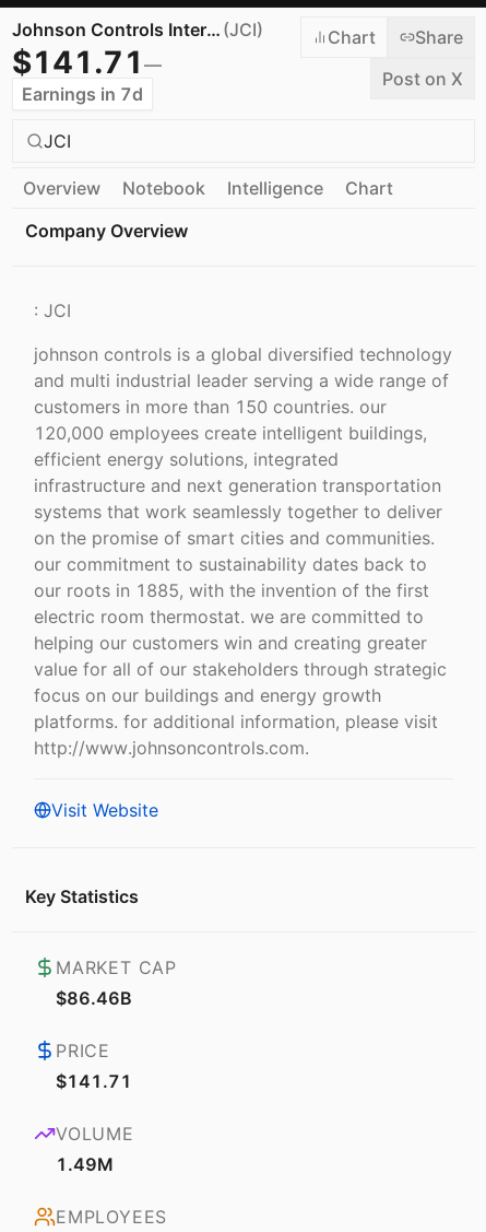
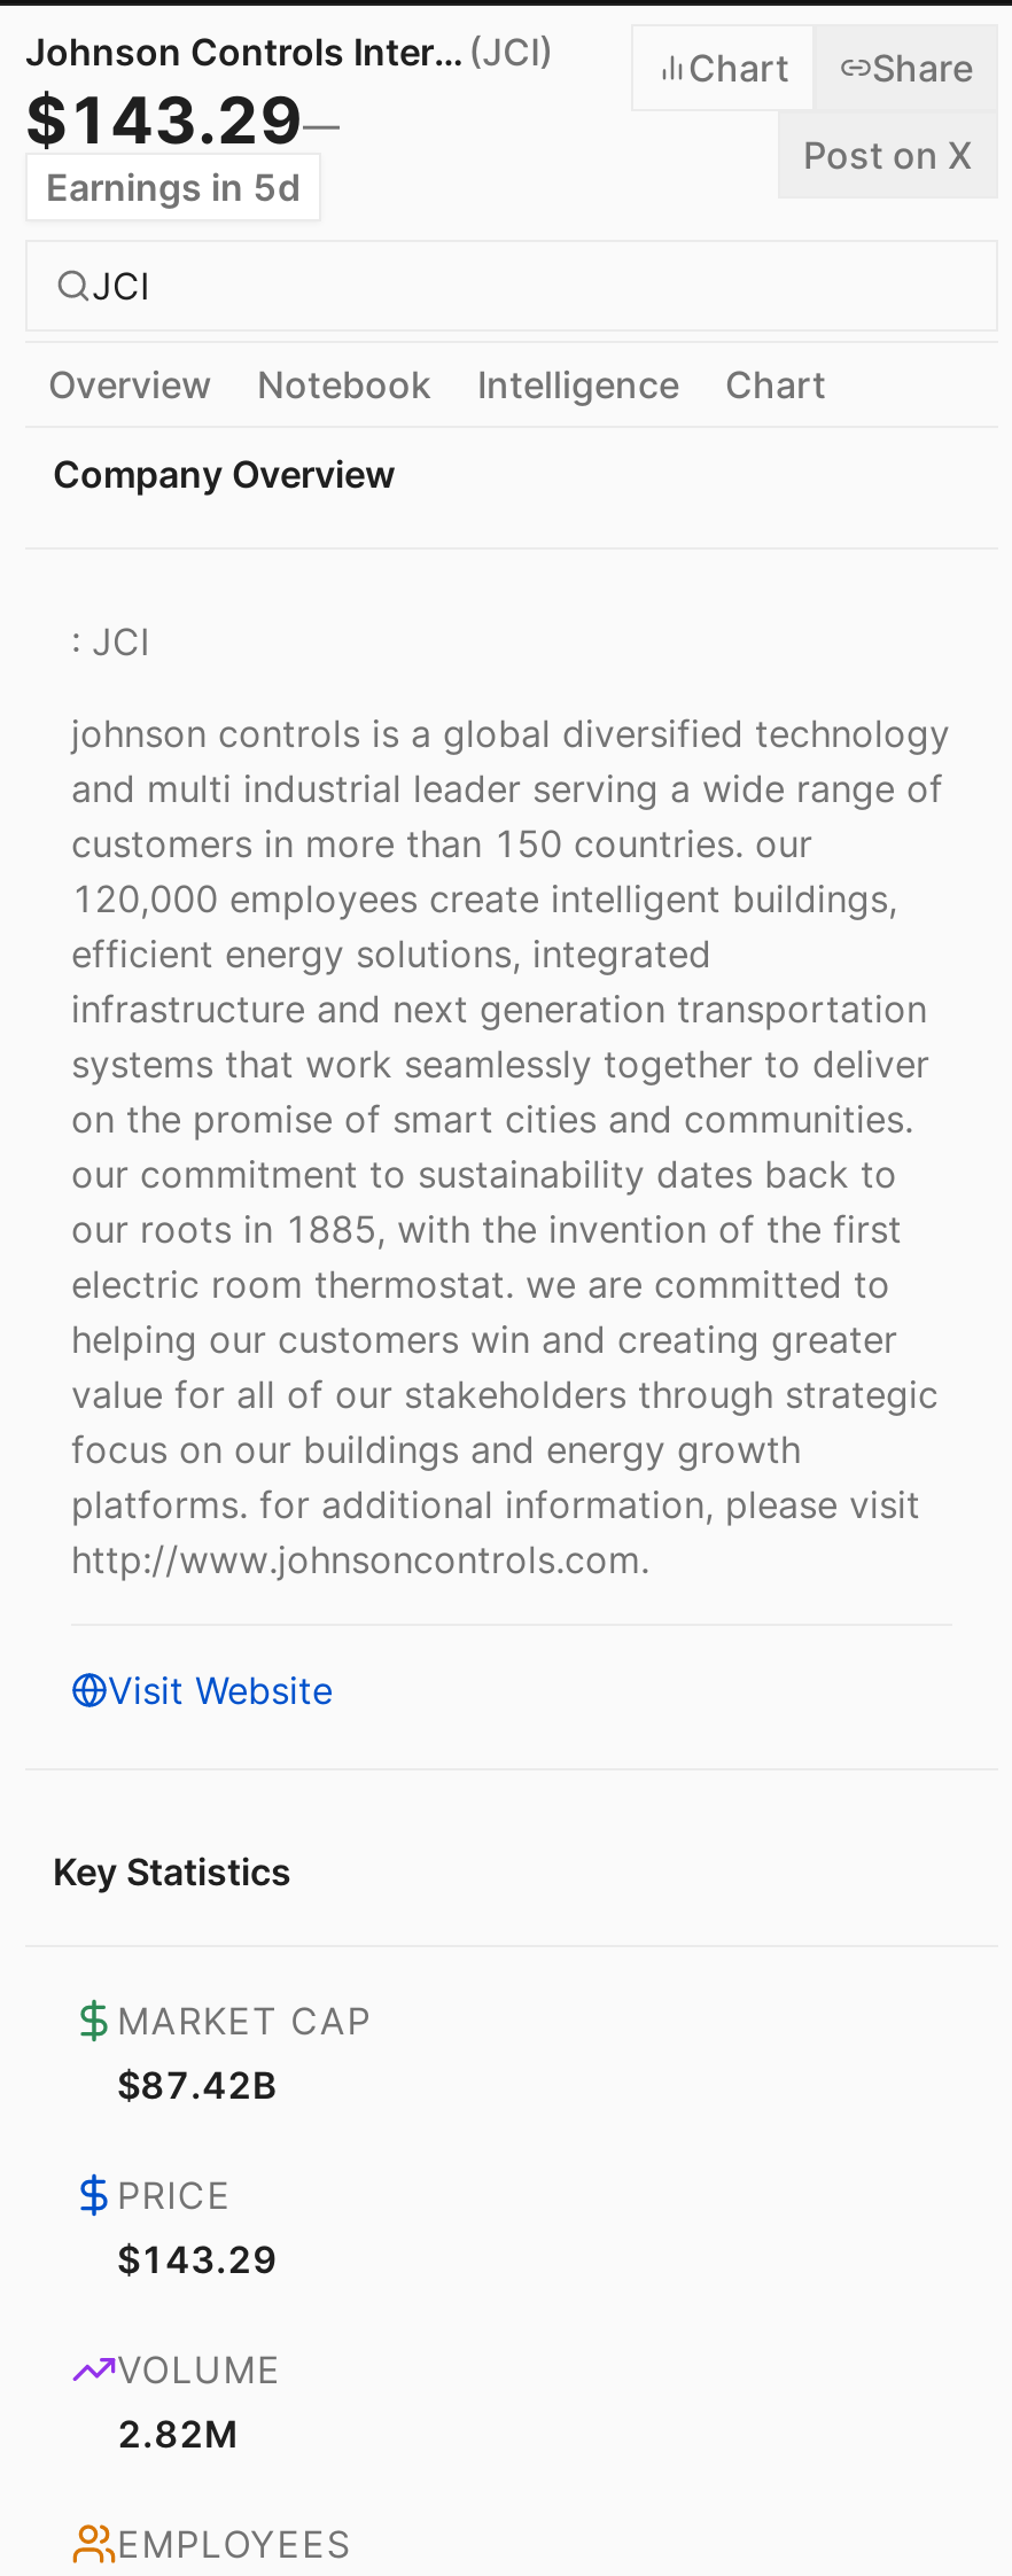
[12,44,162,81] $141.71— -> [25,81,340,159] $143.29—
[22,83,143,105] Earnings in 7d -> [46,164,301,210] Earnings in 5d
[56,987,132,1009] $86.46B -> [117,2062,278,2108] $87.42B
[56,1070,132,1092] $141.71 -> [117,2236,278,2282] $143.29
[56,1153,114,1175] 1.49M -> [117,2411,239,2457] 2.82M

